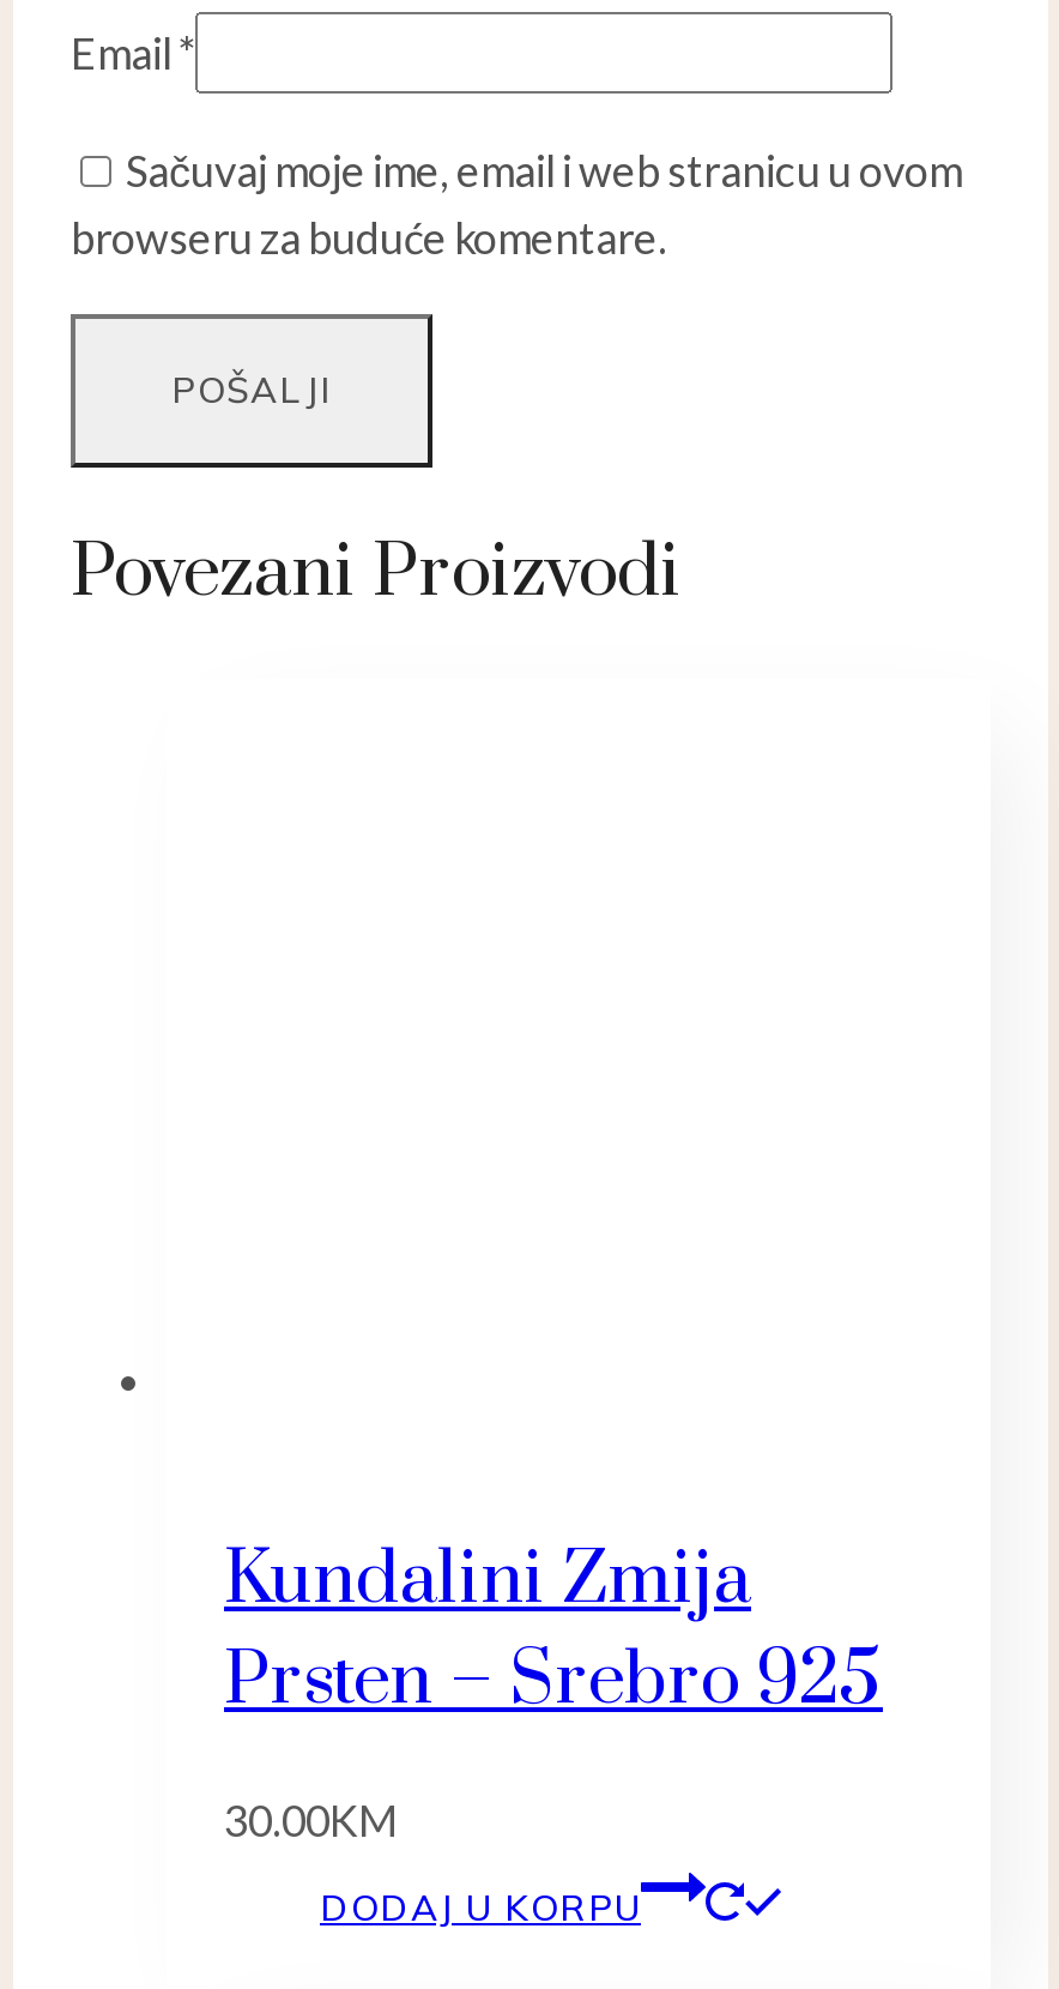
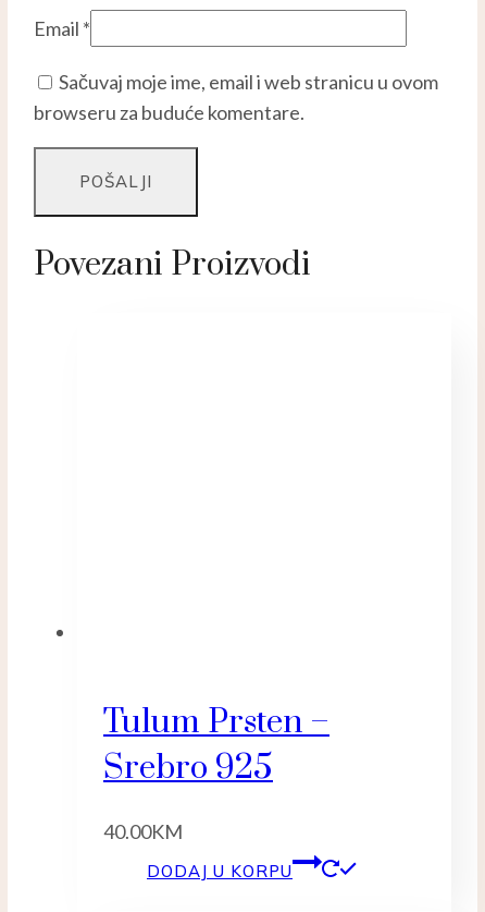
[224,1534,883,1725] Kundalini Zmija | Prsten – Srebro 925 -> [103,701,329,788] Tulum Prsten – | Srebro 925
[224,1793,399,1846] 30.00KM -> [103,819,183,843] 40.00KM

